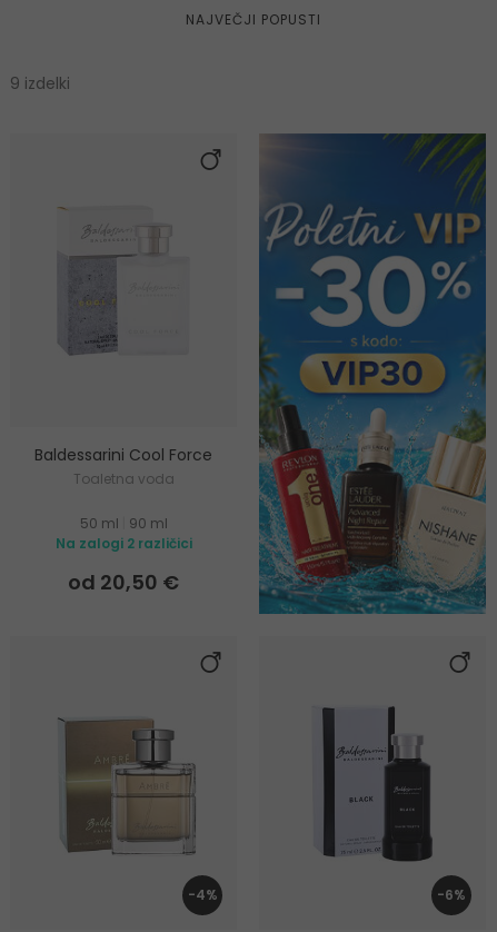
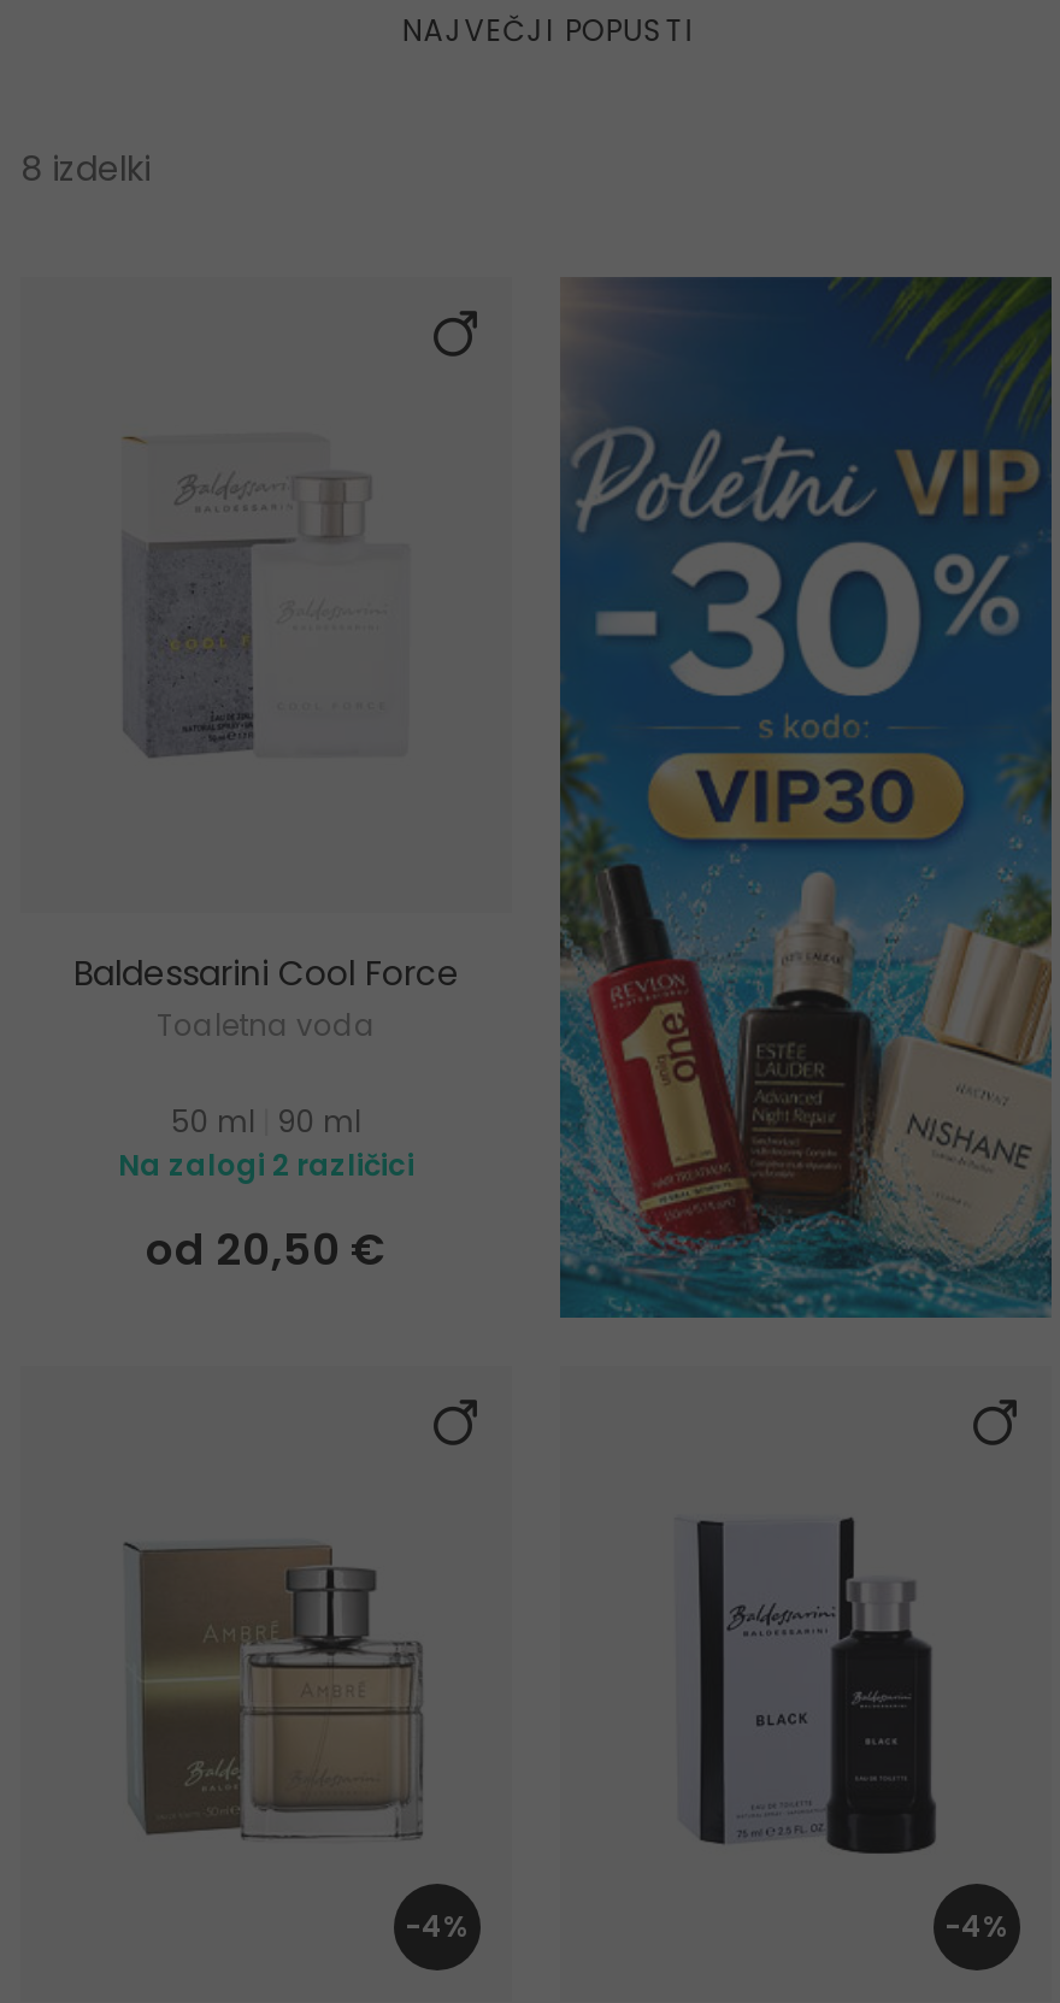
[10,72,70,94] 9 izdelki -> [20,144,151,192] 8 izdelki
[437,886,466,905] -6% -> [944,1906,1009,1947] -4%

